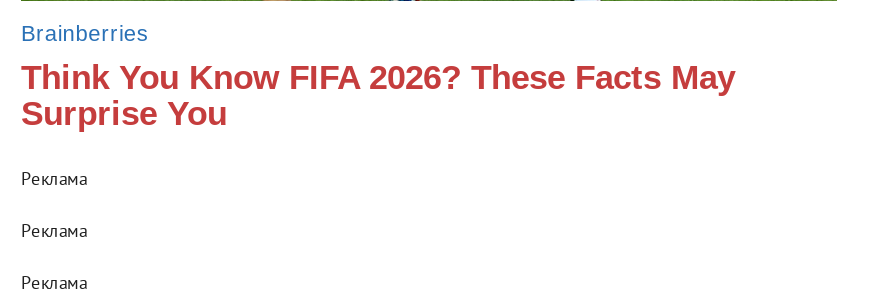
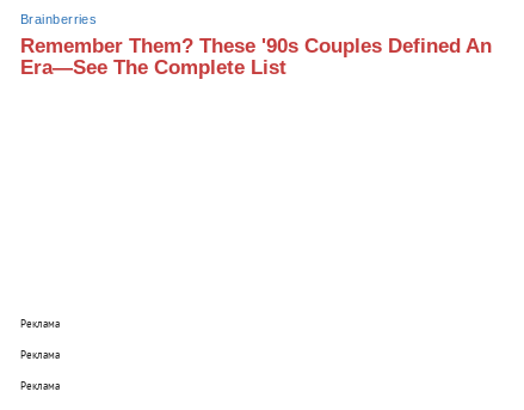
[21,58,735,132] Think You Know FIFA 2026? These Facts May | Surprise You -> [20,35,492,79] Remember Them? These '90s Couples Defined An | Era—See The Complete List

